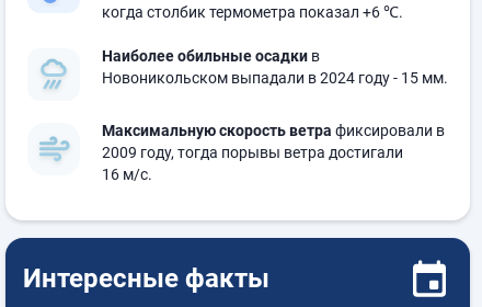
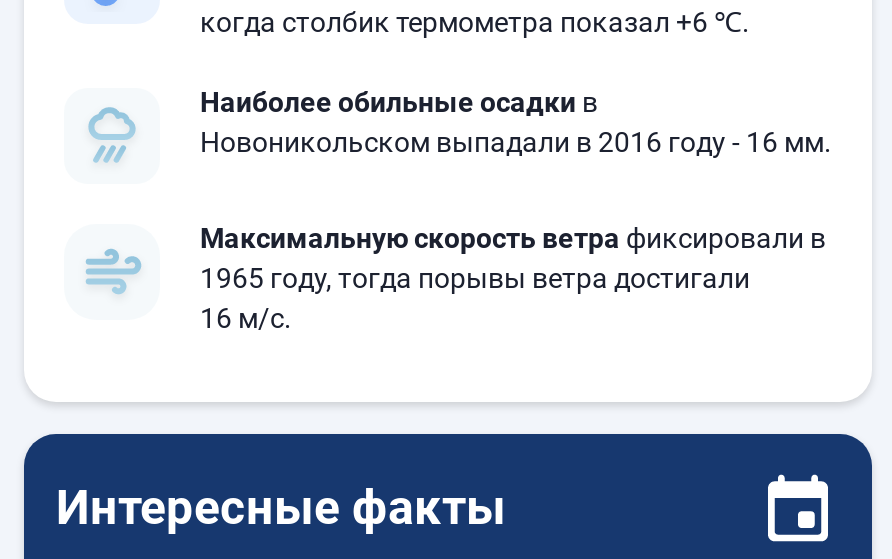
[102,69,448,87] Новоникольском выпадали в 2024 году - 15 мм. -> [200,126,832,158] Новоникольском выпадали в 2016 году - 16 мм.
[102,144,403,161] 2009 году, тогда порывы ветра достигали -> [200,262,750,294] 1965 году, тогда порывы ветра достигали

